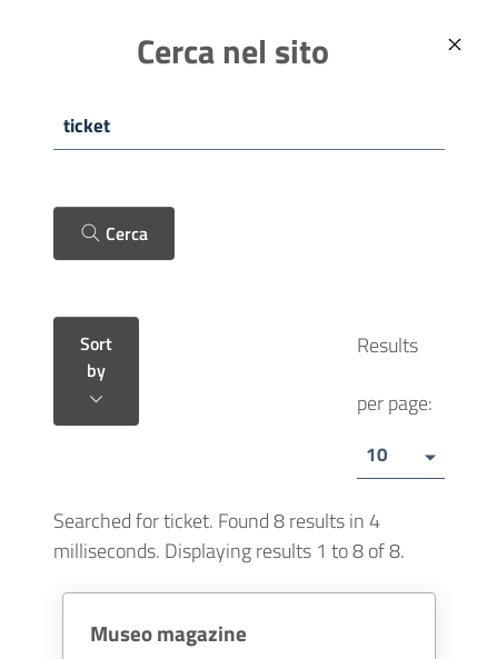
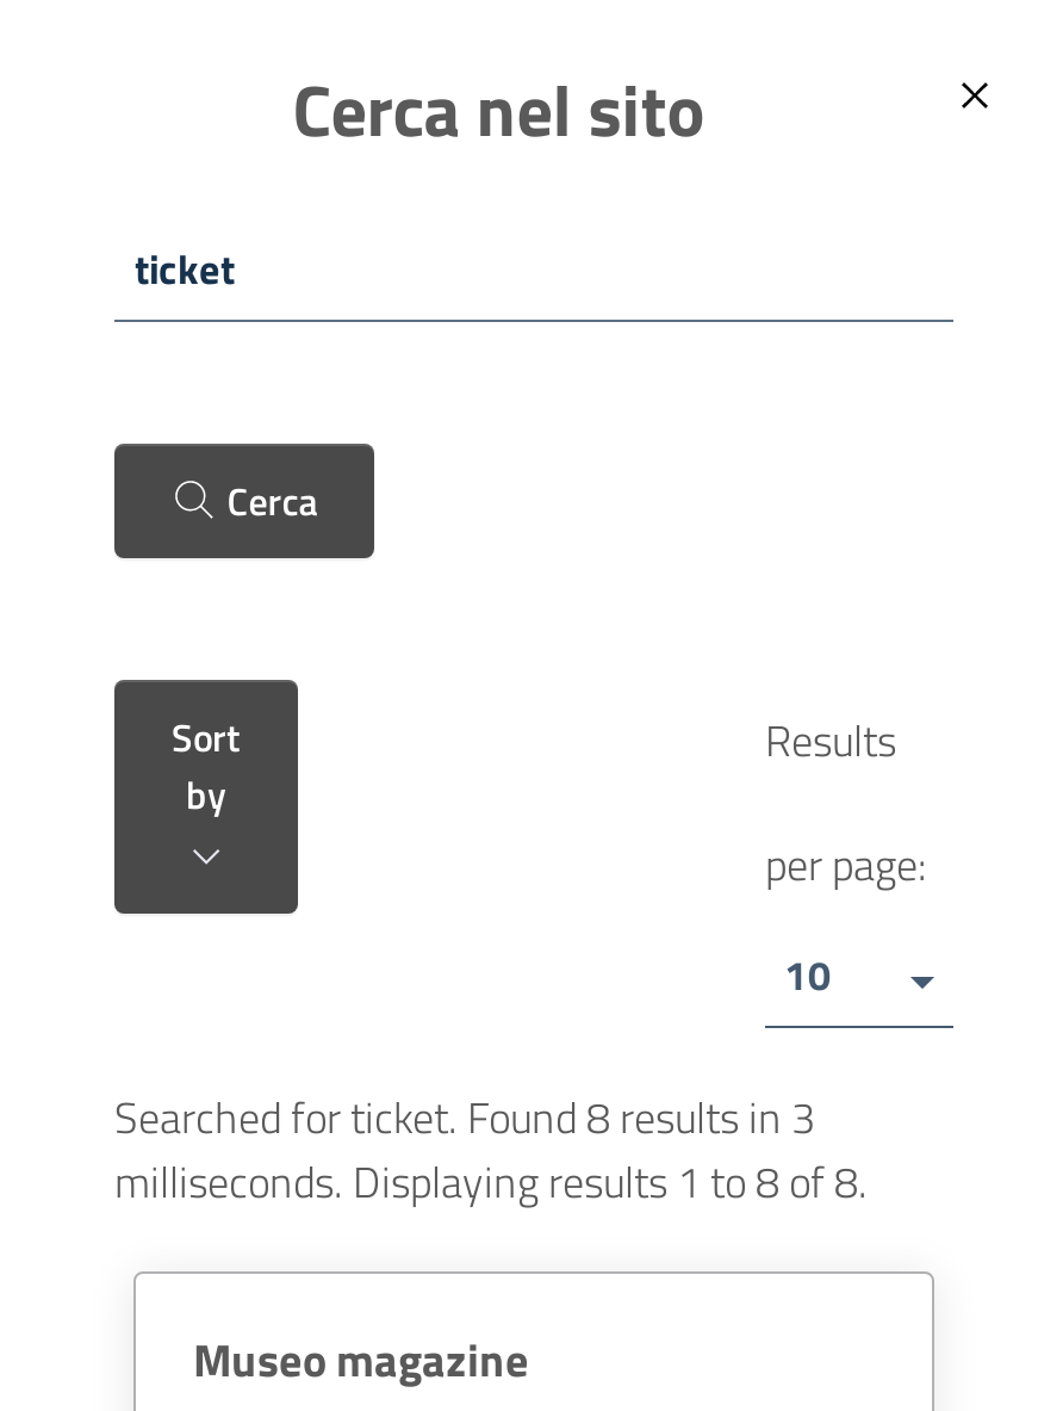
[53,506,380,536] Searched for ticket. Found 8 results in 4 -> [114,1085,815,1150] Searched for ticket. Found 8 results in 3

